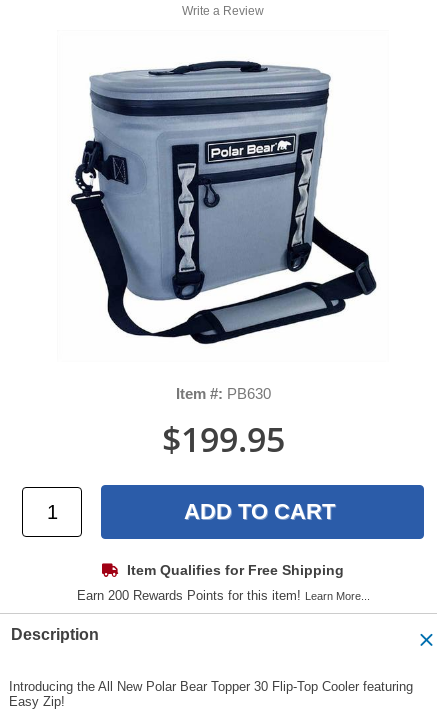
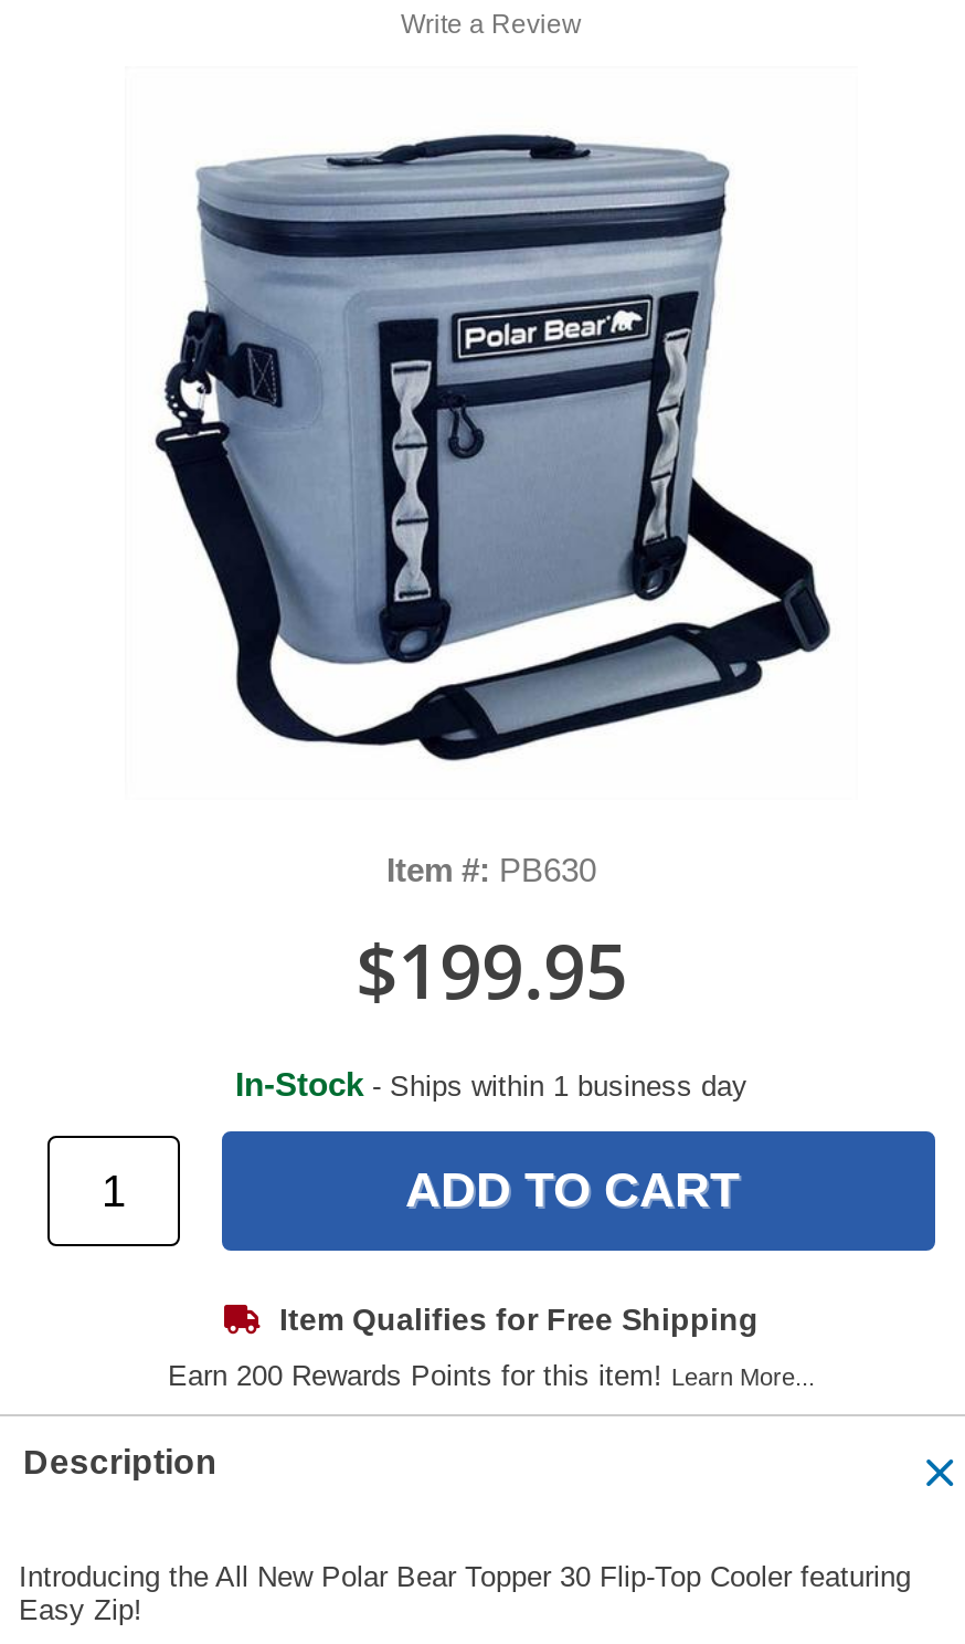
none -> [235,1065,747,1103] In-Stock - Ships within 1 business day

